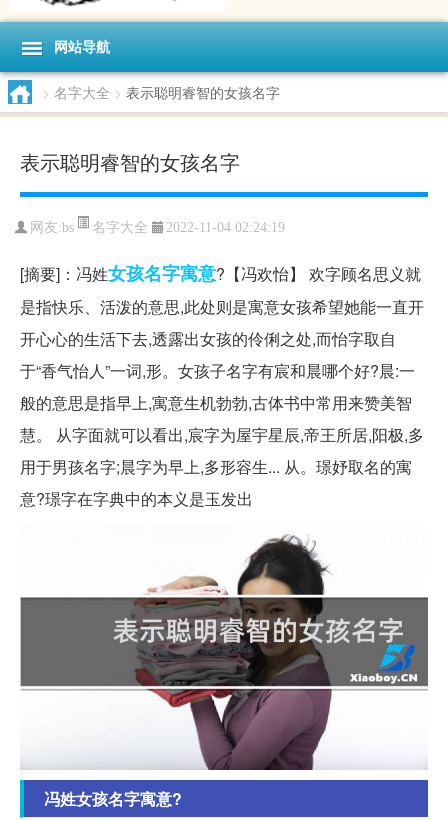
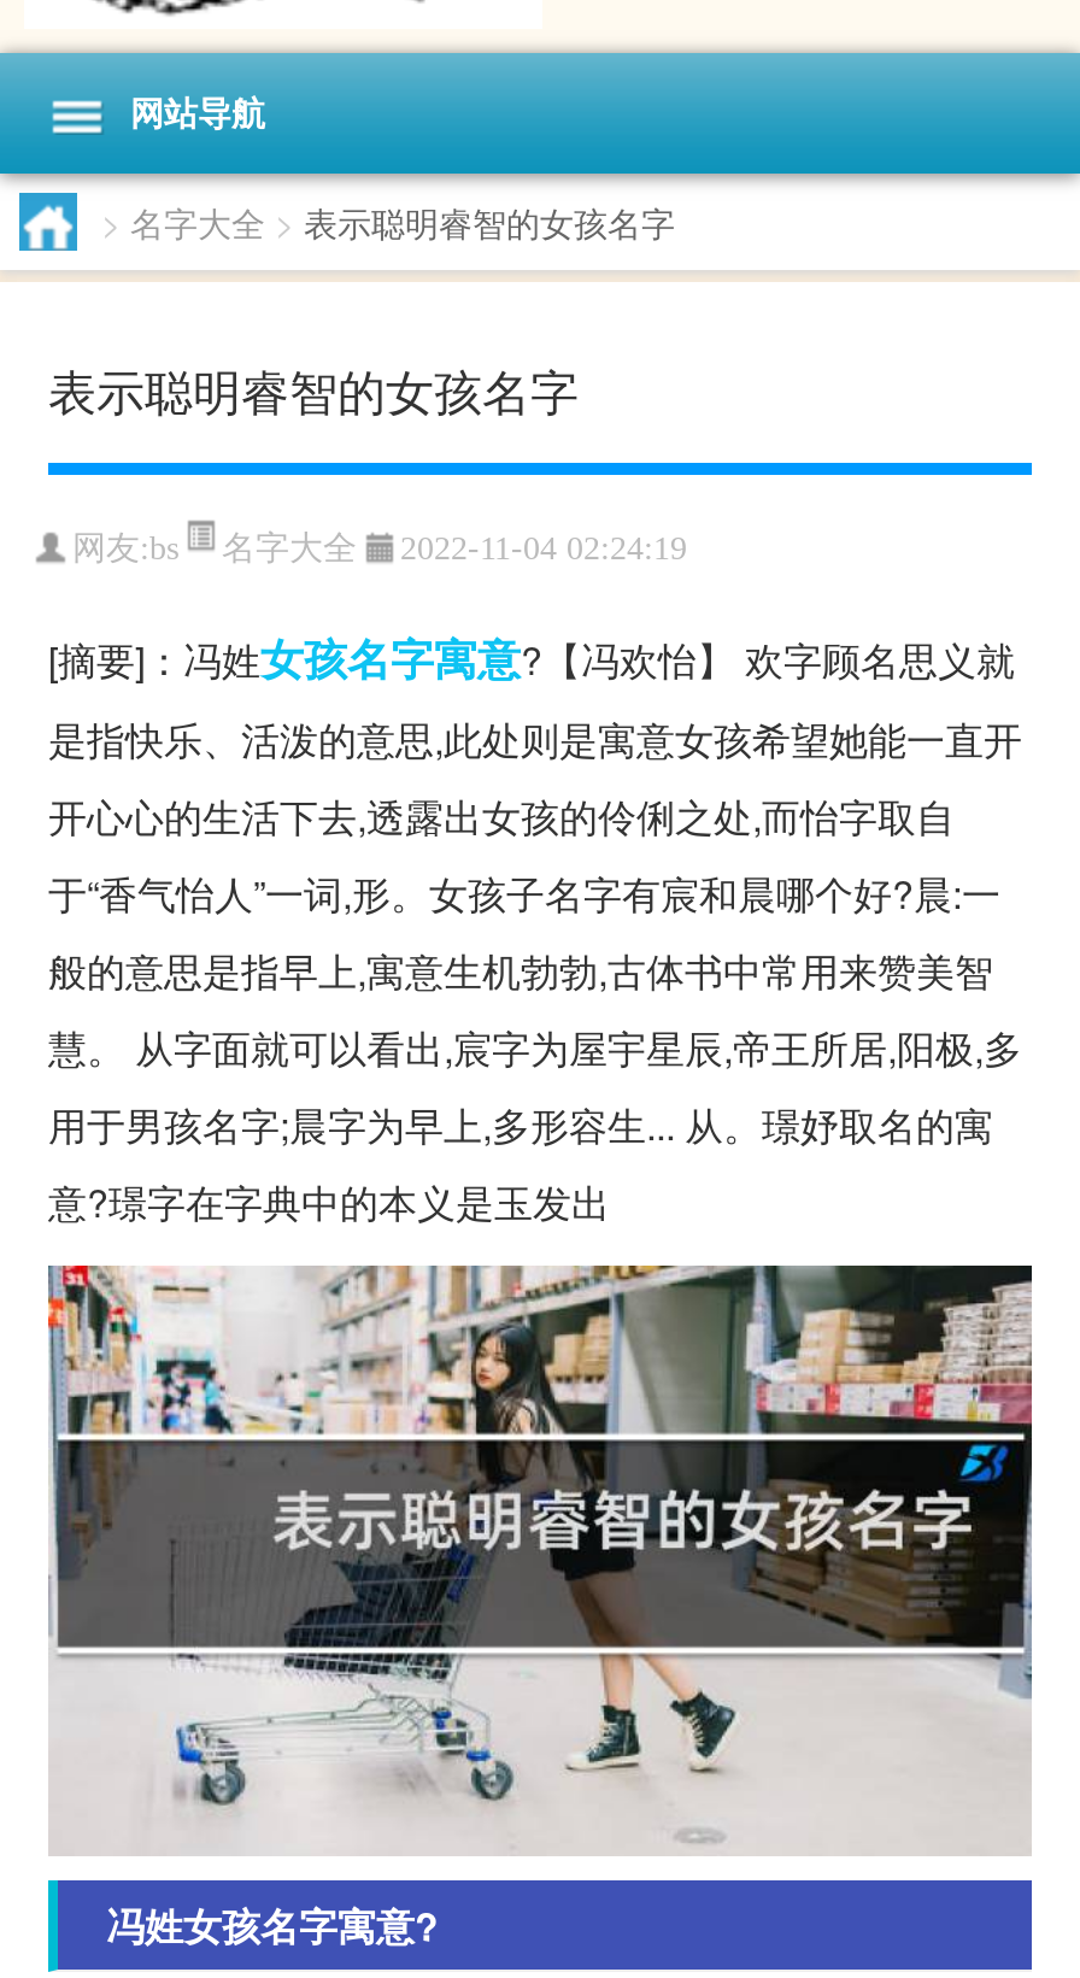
[20,525,428,771] [image] -> [46,1263,1034,1856] [image]

